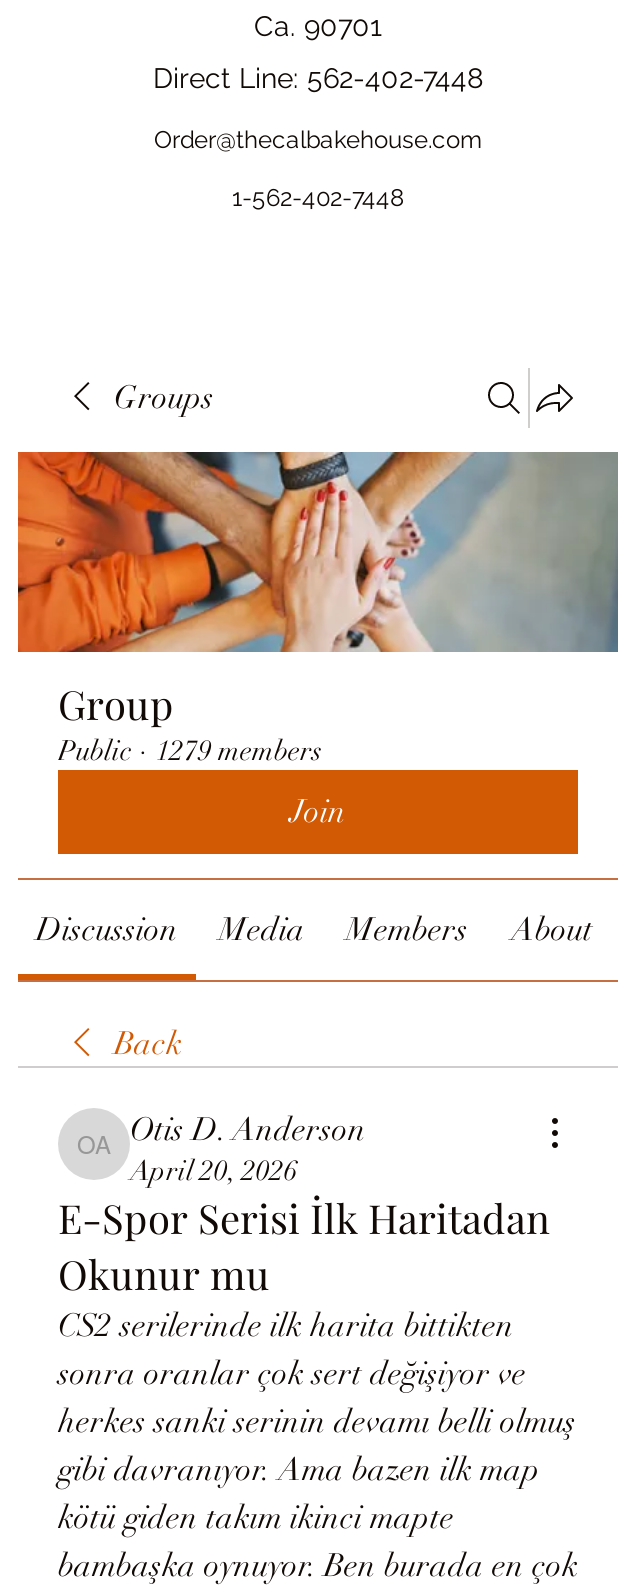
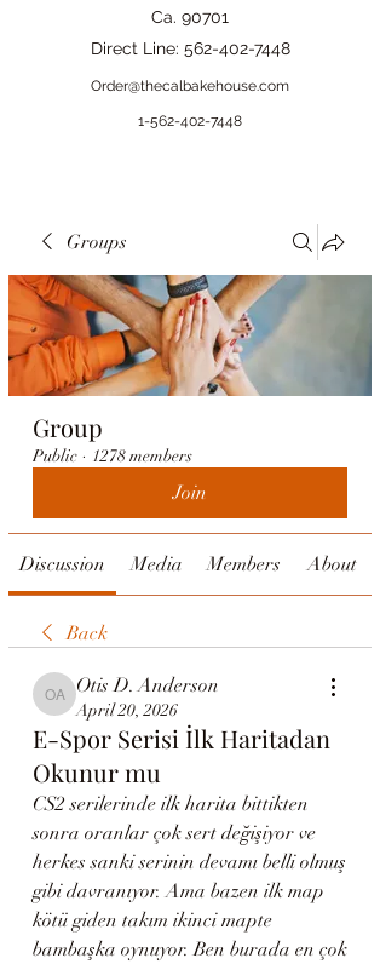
[58,734,322,768] Public · 1279 members -> [33,445,192,466] Public · 1278 members

